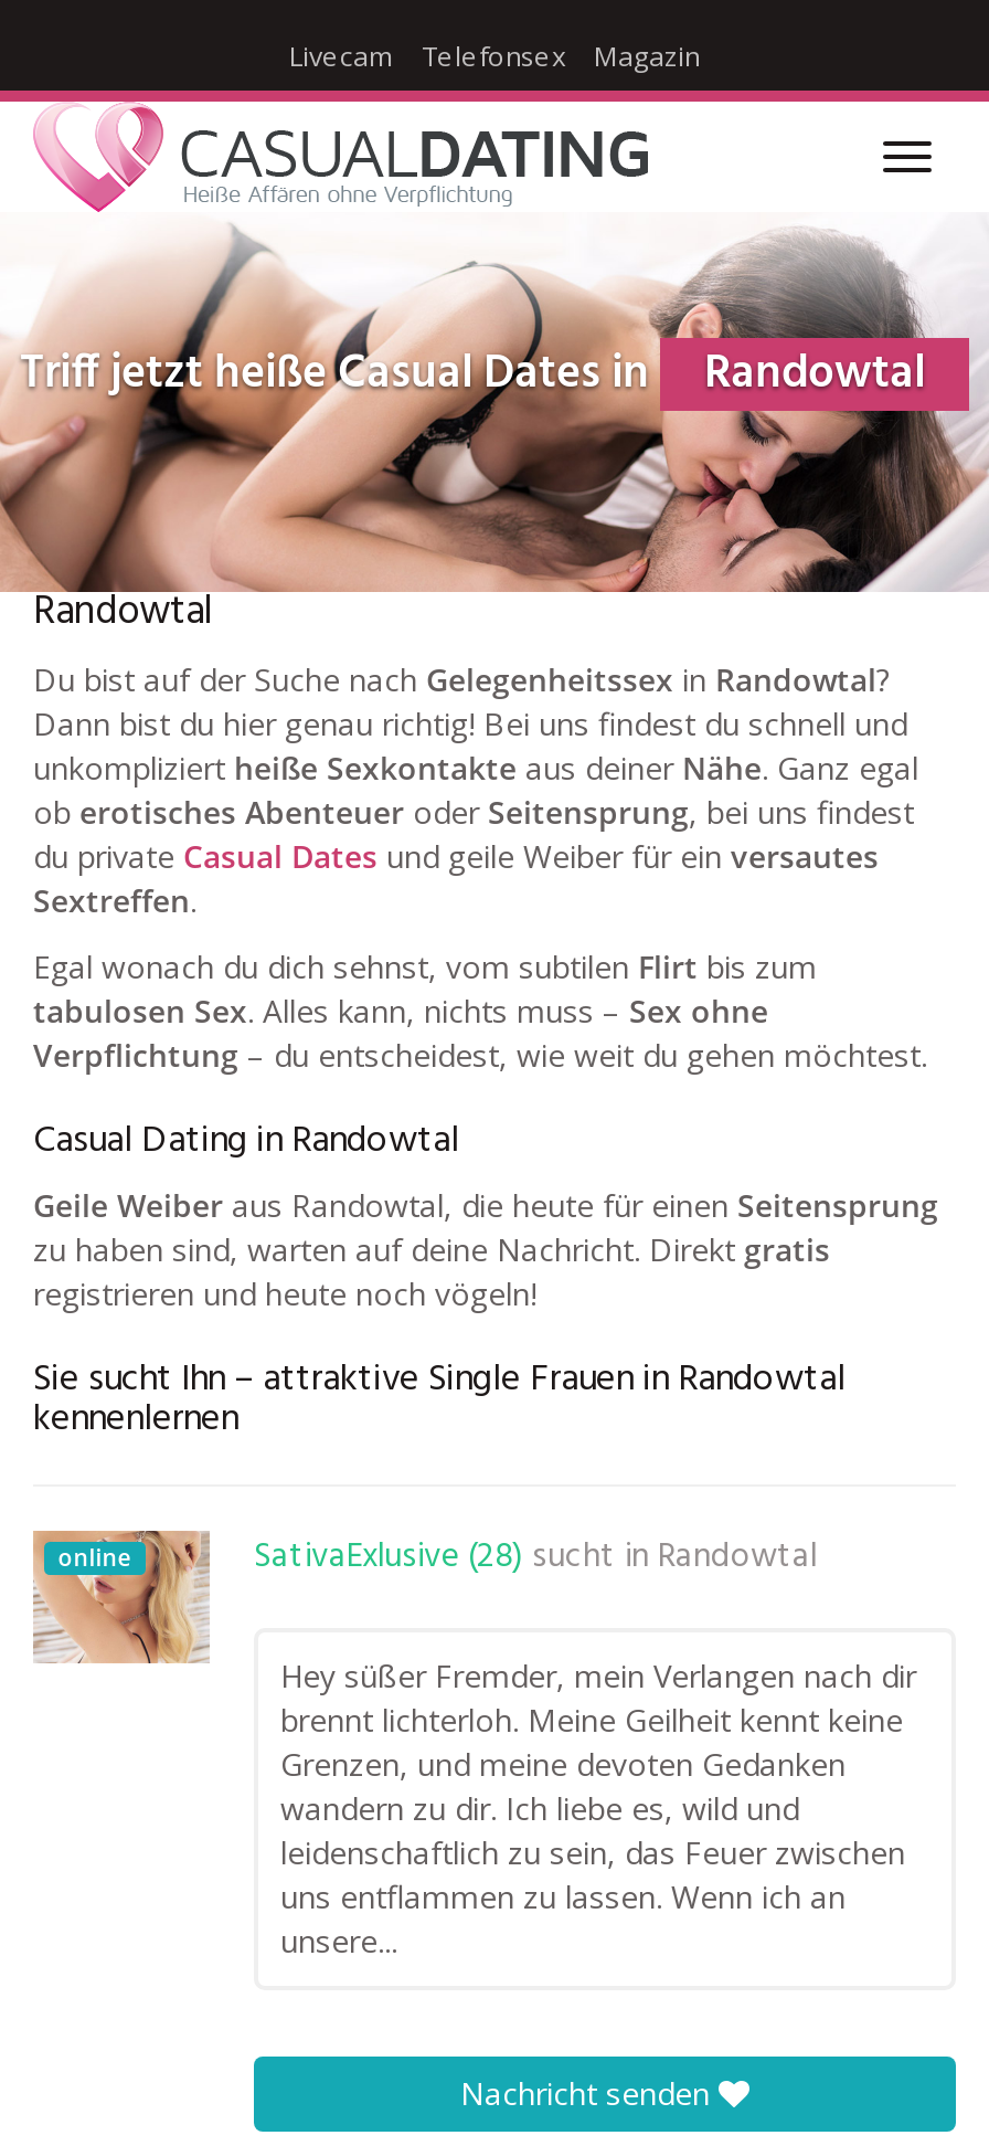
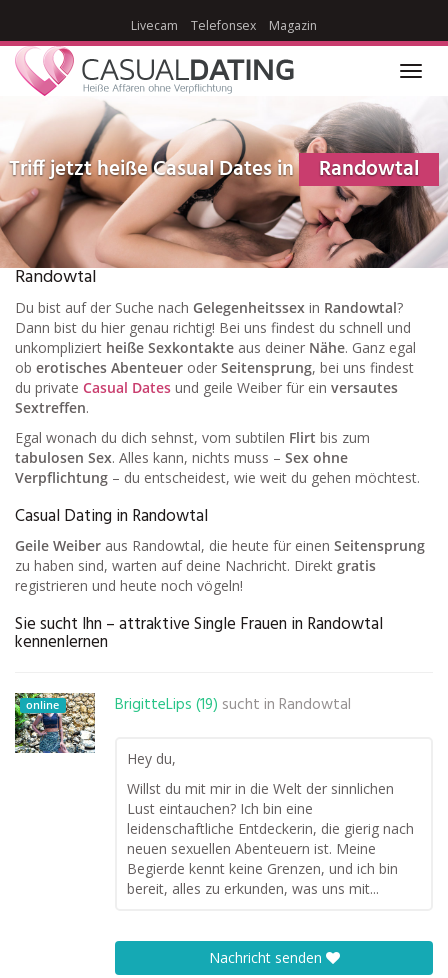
[33,1529,916,1960] [image] | SativaExlusive (28) sucht in Randowtal | Hey süßer Fremder, mein Verlangen nach dir | brennt lichterloh. Meine Geilheit kennt keine | Grenzen, und meine devoten Gedanken | wandern zu dir. Ich liebe es, wild und | leidenschaftlich zu sein, das Feuer zwischen | uns entflammen zu lassen. Wenn ich an | unsere... -> [14,692,414,897] [image] | BrigitteLips (19) sucht in Randowtal | Hey du, | Willst du mit mir in die Welt der sinnlichen | Lust eintauchen? Ich bin eine | leidenschaftliche Entdeckerin, die gierig nach | neuen sexuellen Abenteuern ist. Meine | Begierde kennt keine Grenzen, und ich bin | bereit, alles zu erkunden, was uns mit...

